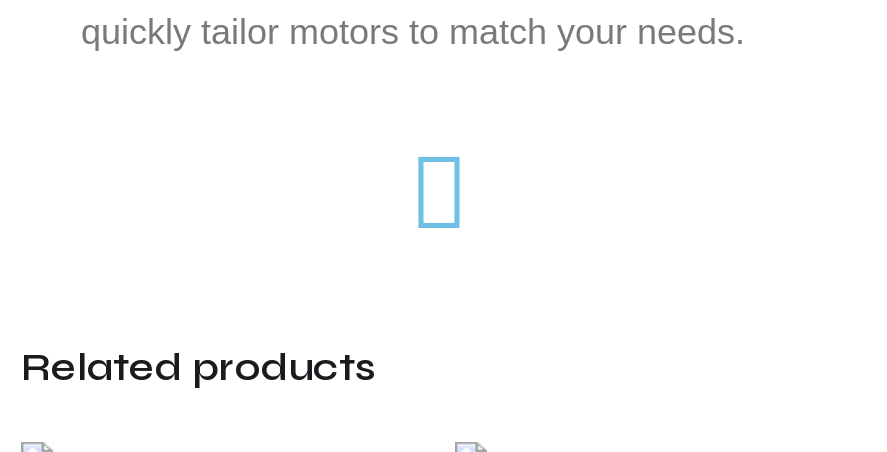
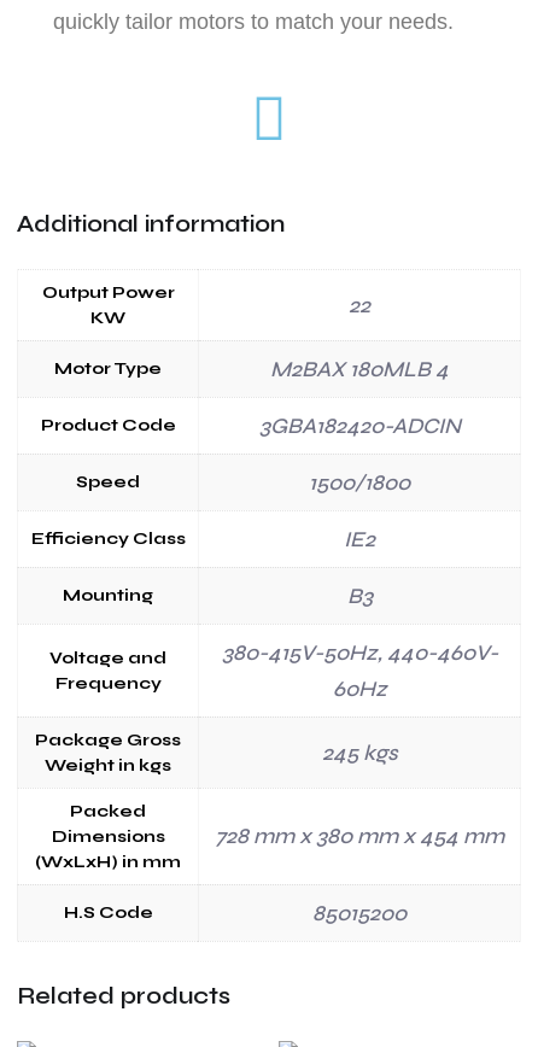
none -> [17,208,460,693] Additional information | Output Power | KW | 22 | Motor Type | M2BAX 180MLB 4 | Product Code | 3GBA182420-ADCIN | Speed | 1500/1800 | Efficiency Class | IE2 | Mounting | B3 | Voltage and | Frequency
none -> [35,639,498,872] 380-415V-50Hz, 440-460V- | 60Hz | Package Gross | Weight in kgs | 245 kgs | Packed | Dimensions | (WxLxH) in mm
none -> [63,822,504,926] 728 mm x 380 mm x 454 mm | H.S Code | 85015200

